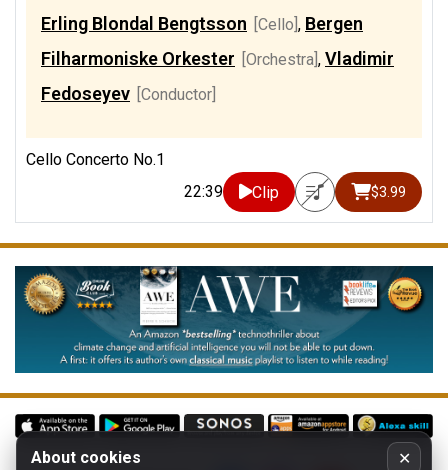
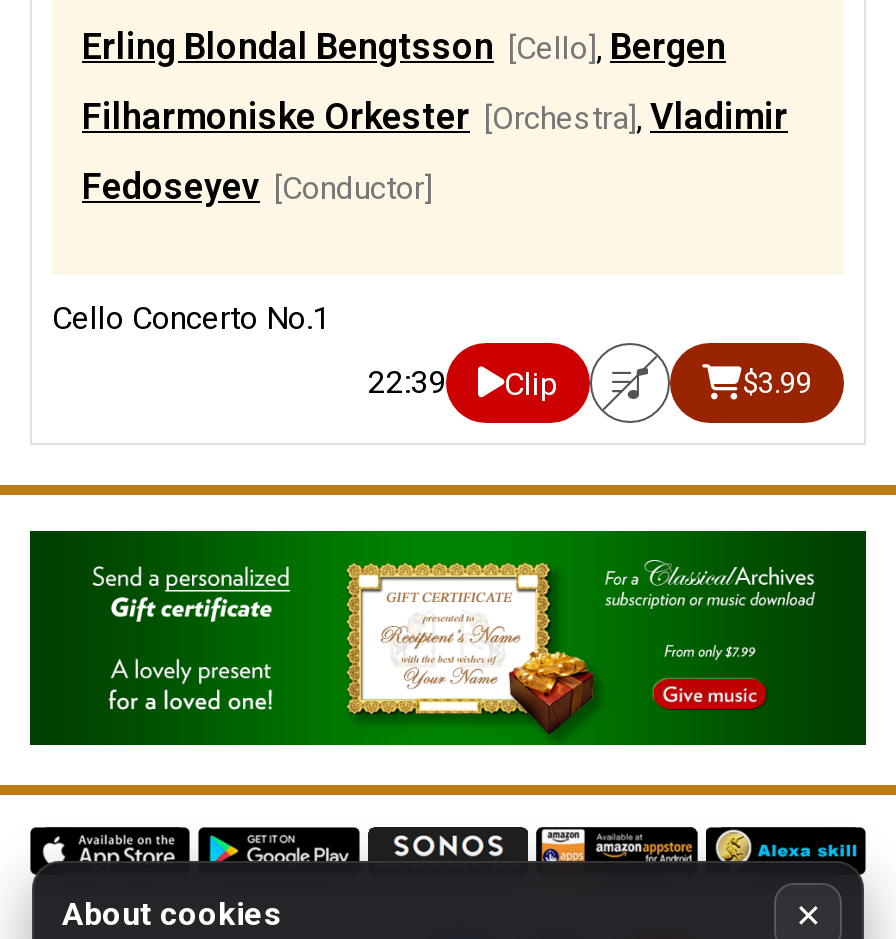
[14,265,434,374] [image] -> [28,529,868,747] [image]

